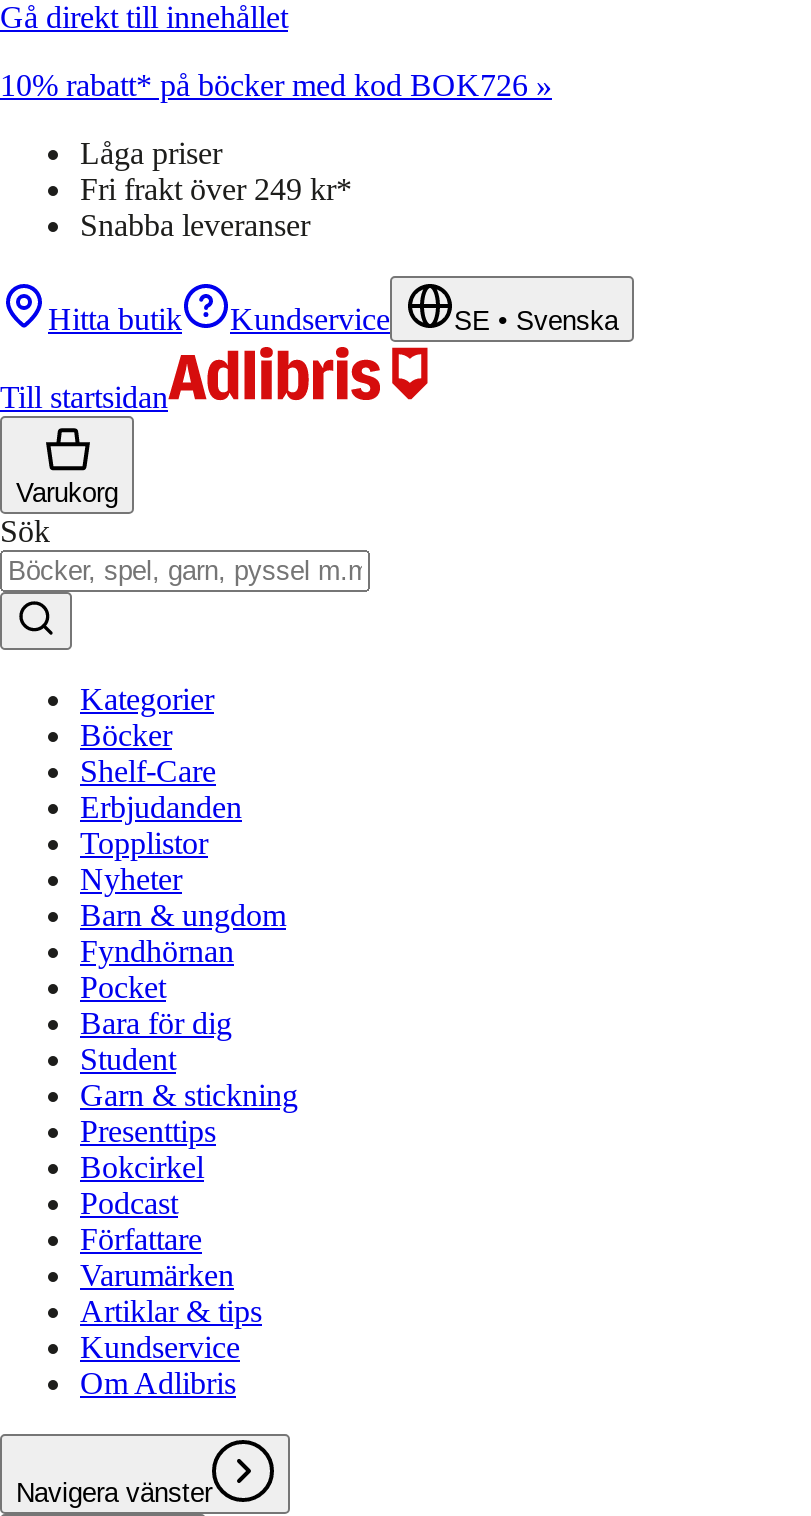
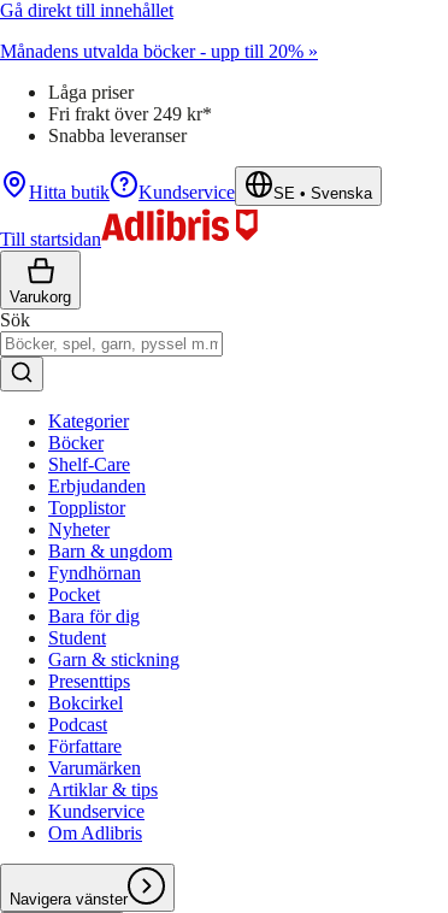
[0,68,552,102] 10% rabatt* på böcker med kod BOK726 » -> [0,41,318,61] Månadens utvalda böcker - upp till 20% »

